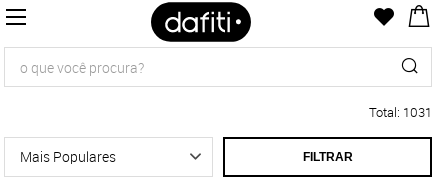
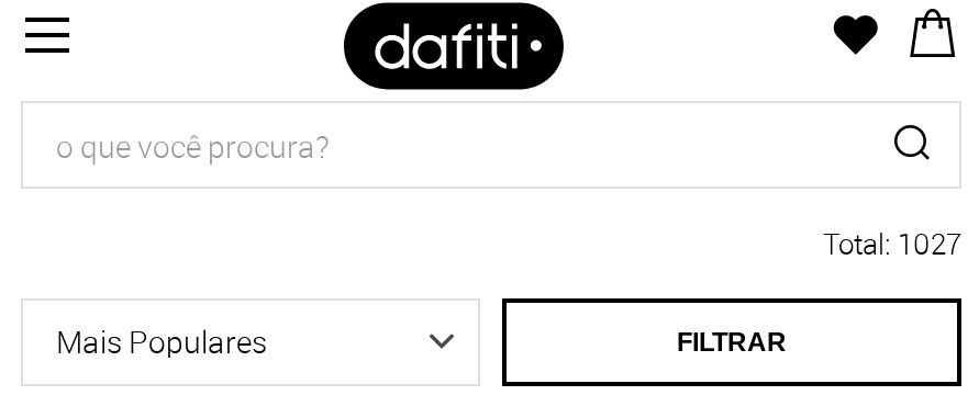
[369,103,432,121] Total: 1031 -> [823,224,961,263] Total: 1027

